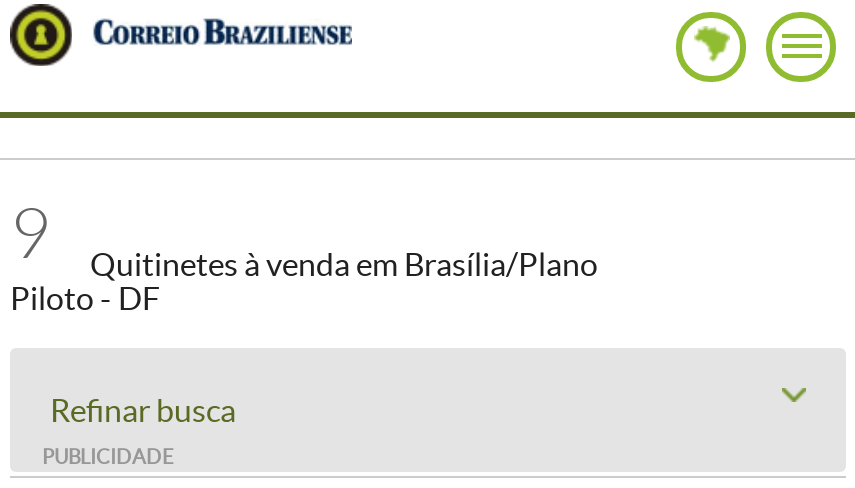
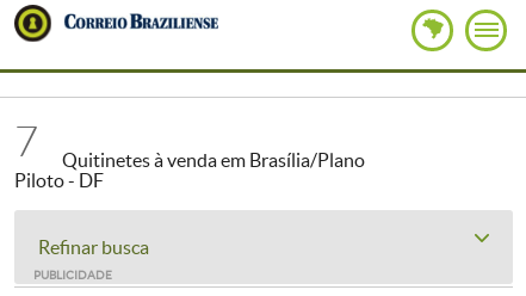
[10,196,598,282] 9 Quitinetes à venda em Brasília/Plano -> [14,119,365,171] 7 Quitinetes à venda em Brasília/Plano

